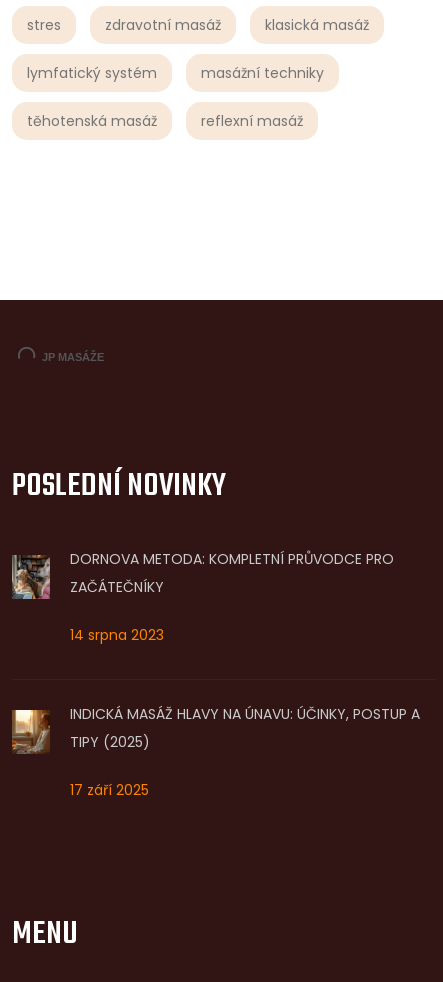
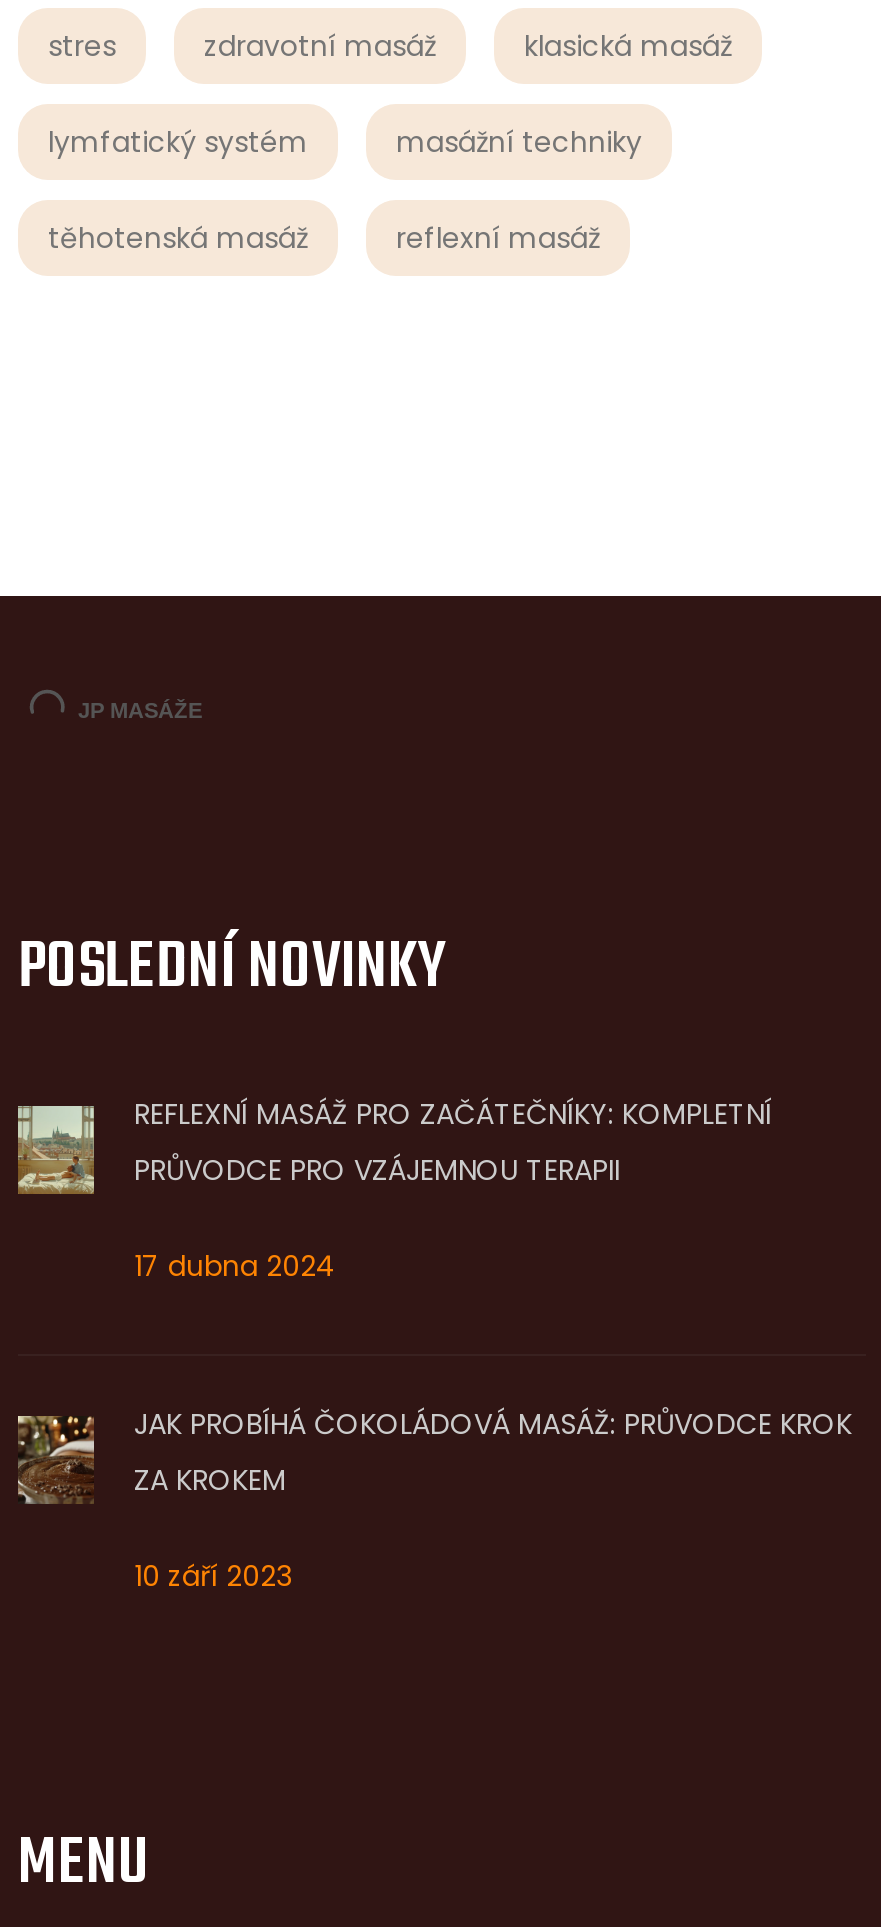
[12,548,394,600] [image] | DORNOVA METODA: KOMPLETNÍ PRŮVODCE PRO | ZAČÁTEČNÍKY -> [16,1093,772,1194] [image] | REFLEXNÍ MASÁŽ PRO ZAČÁTEČNÍKY: KOMPLETNÍ | PRŮVODCE PRO VZÁJEMNOU TERAPII
[70,624,164,644] 14 srpna 2023 -> [134,1245,336,1285] 17 dubna 2024
[12,703,420,752] [image] | INDICKÁ MASÁŽ HLAVY NA ÚNAVU: ÚČINKY, POSTUP A | TIPY (2025) -> [16,1403,852,1502] [image] | JAK PROBÍHÁ ČOKOLÁDOVÁ MASÁŽ: PRŮVODCE KROK | ZA KROKEM
[70,779,149,799] 17 září 2025 -> [134,1555,292,1595] 10 září 2023

